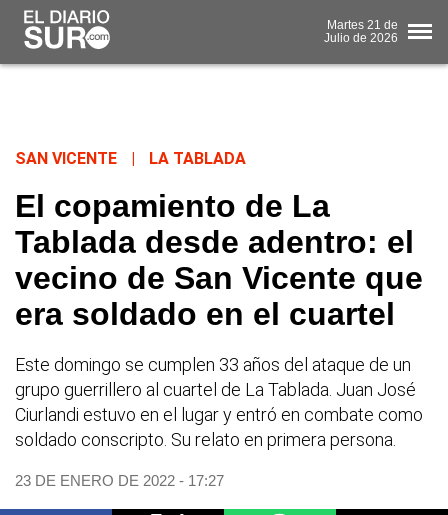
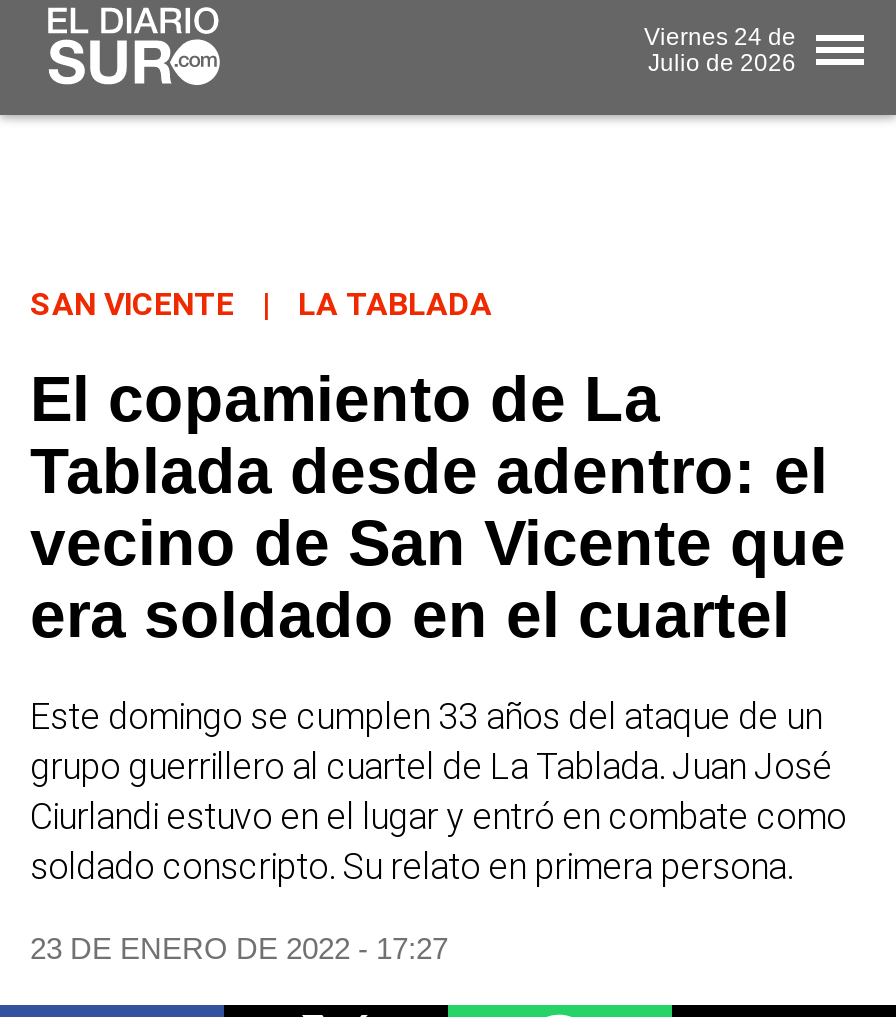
[327,17,398,31] Martes 21 de -> [644,22,796,50] Viernes 24 de

